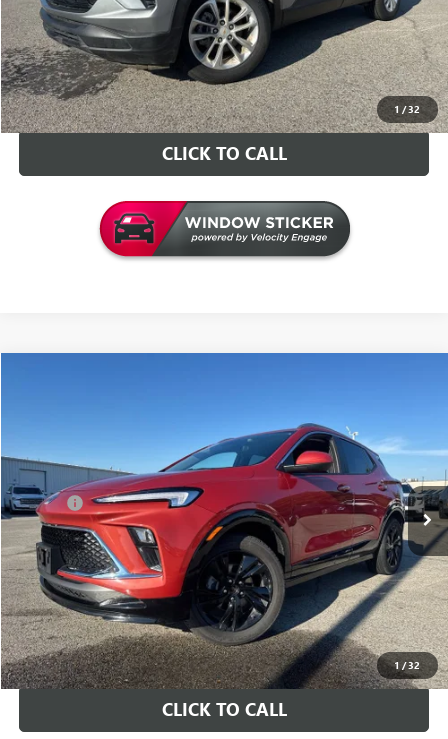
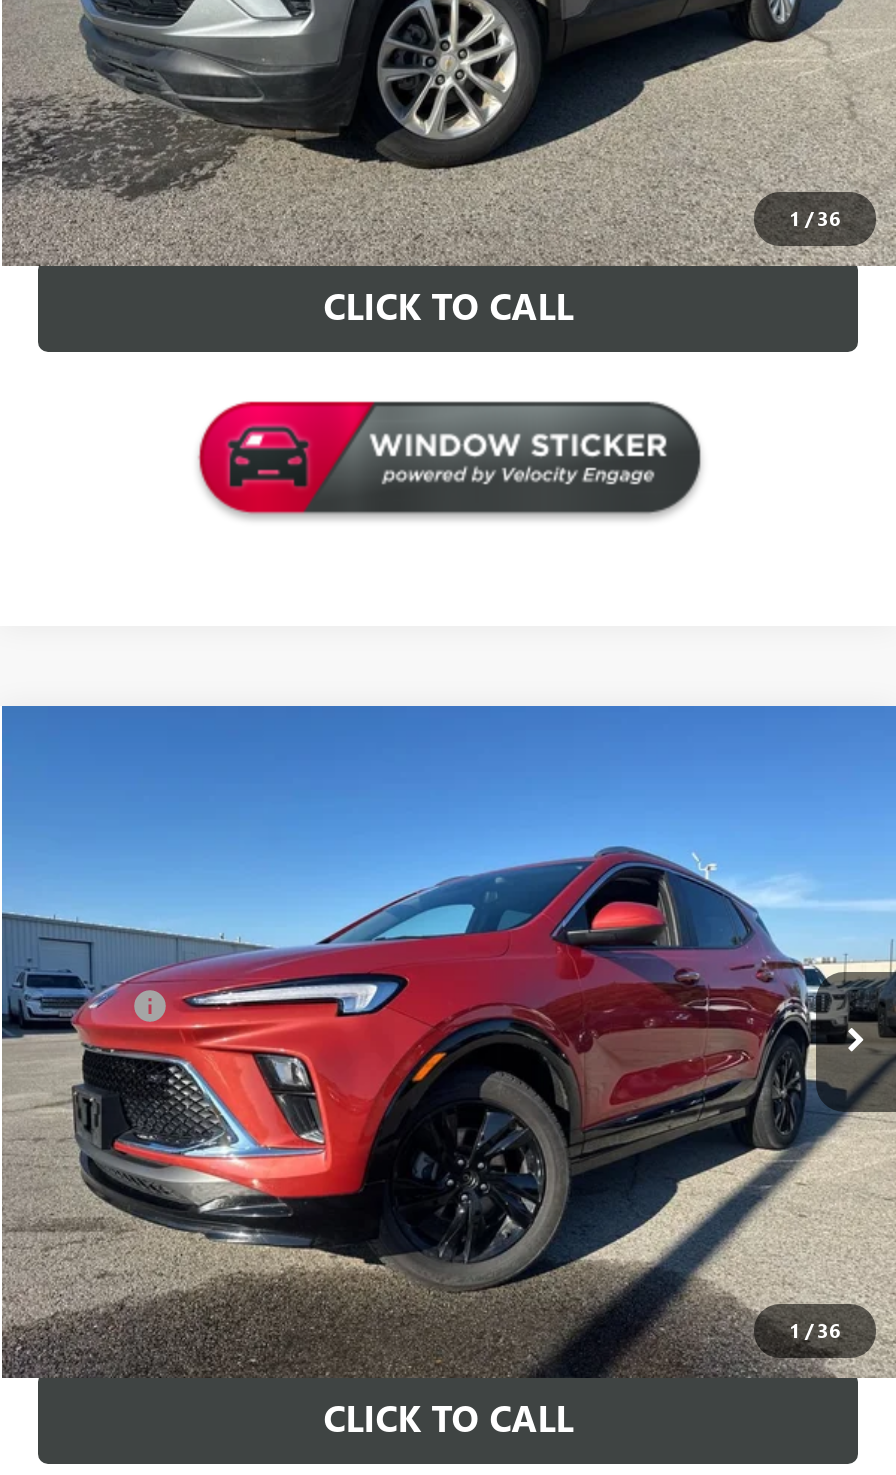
[394,102,420,116] 1 / 32 -> [789,204,841,232] 1 / 36
[394,658,420,672] 1 / 32 -> [789,1316,841,1344] 1 / 36

